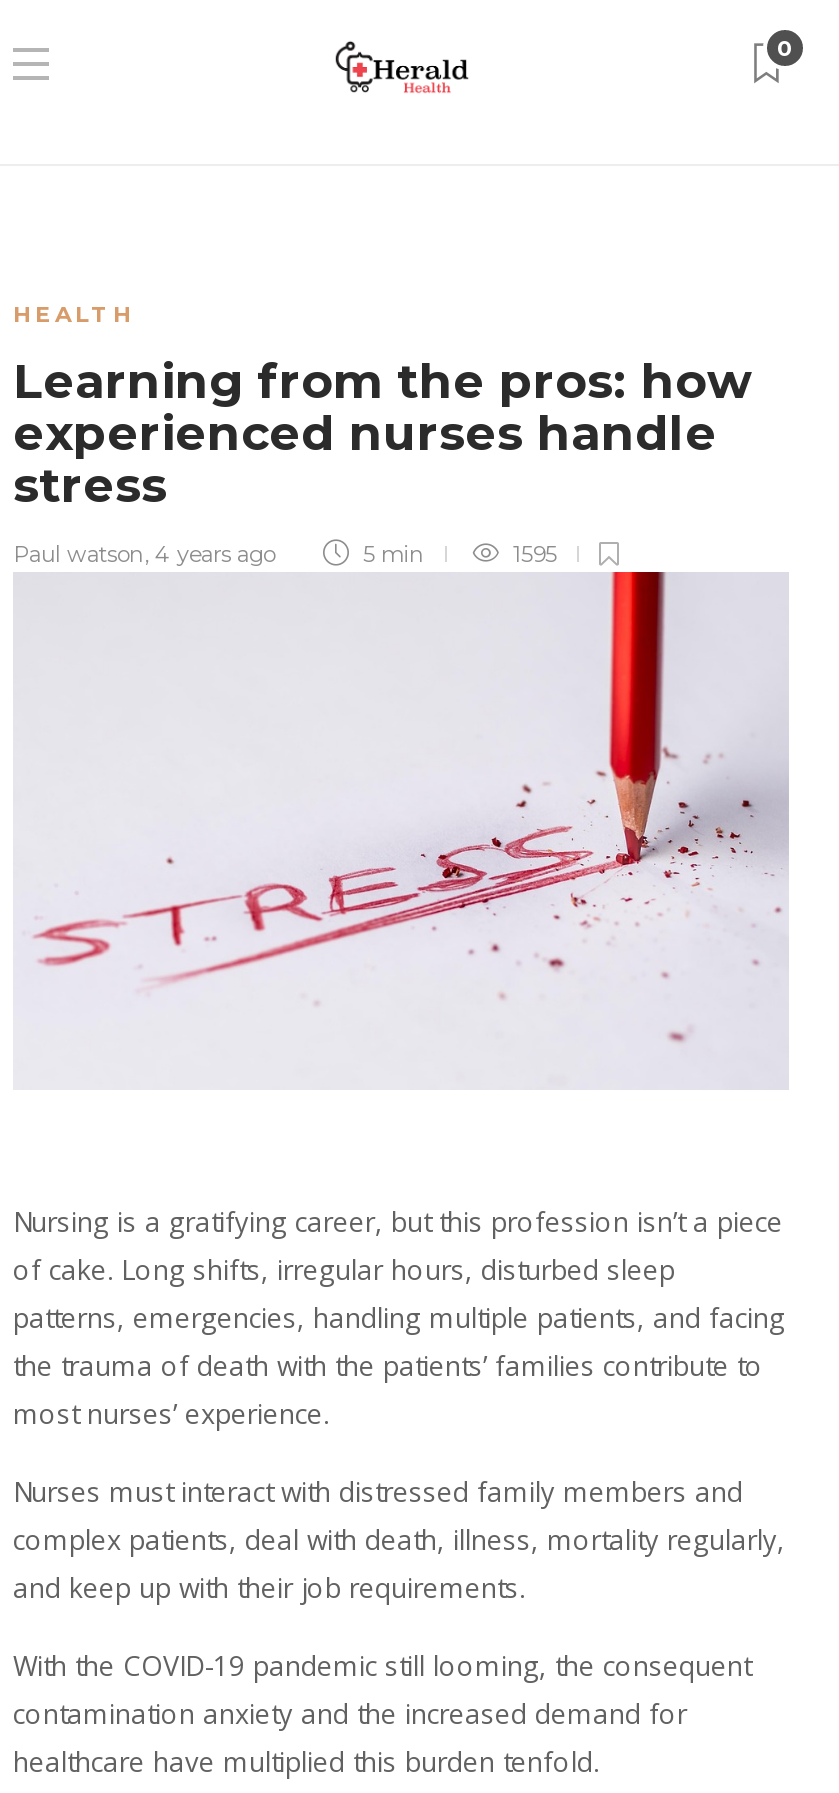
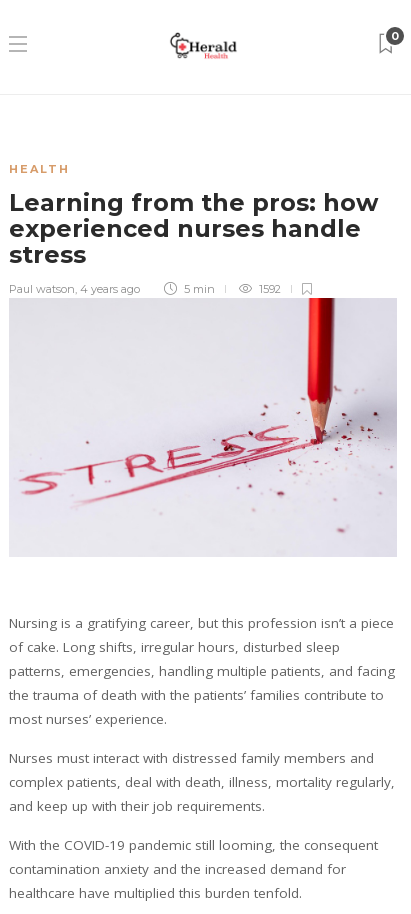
[507,540,557,568] 1595 -> [256,282,281,296] 1592

